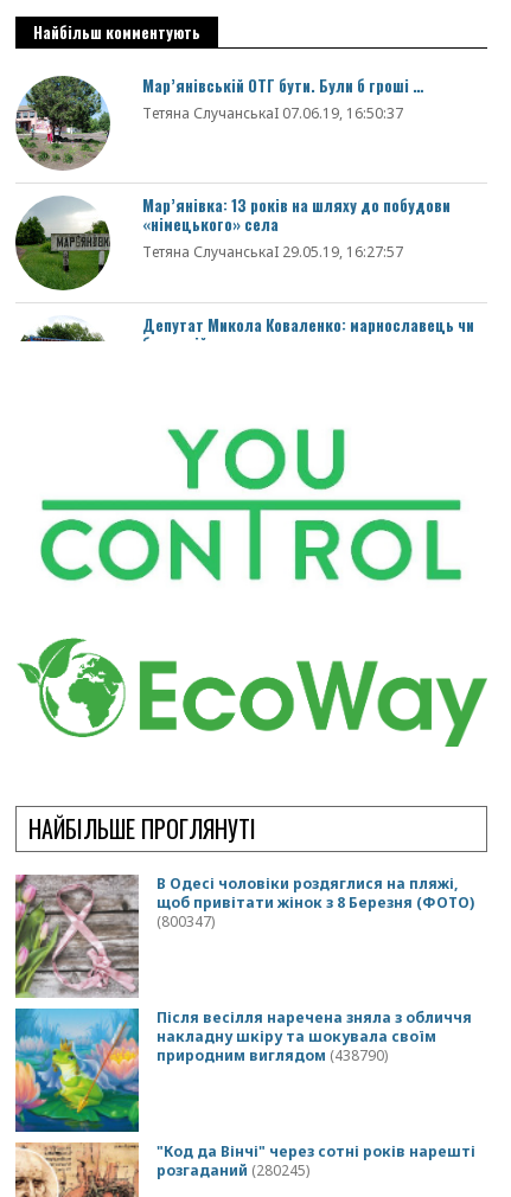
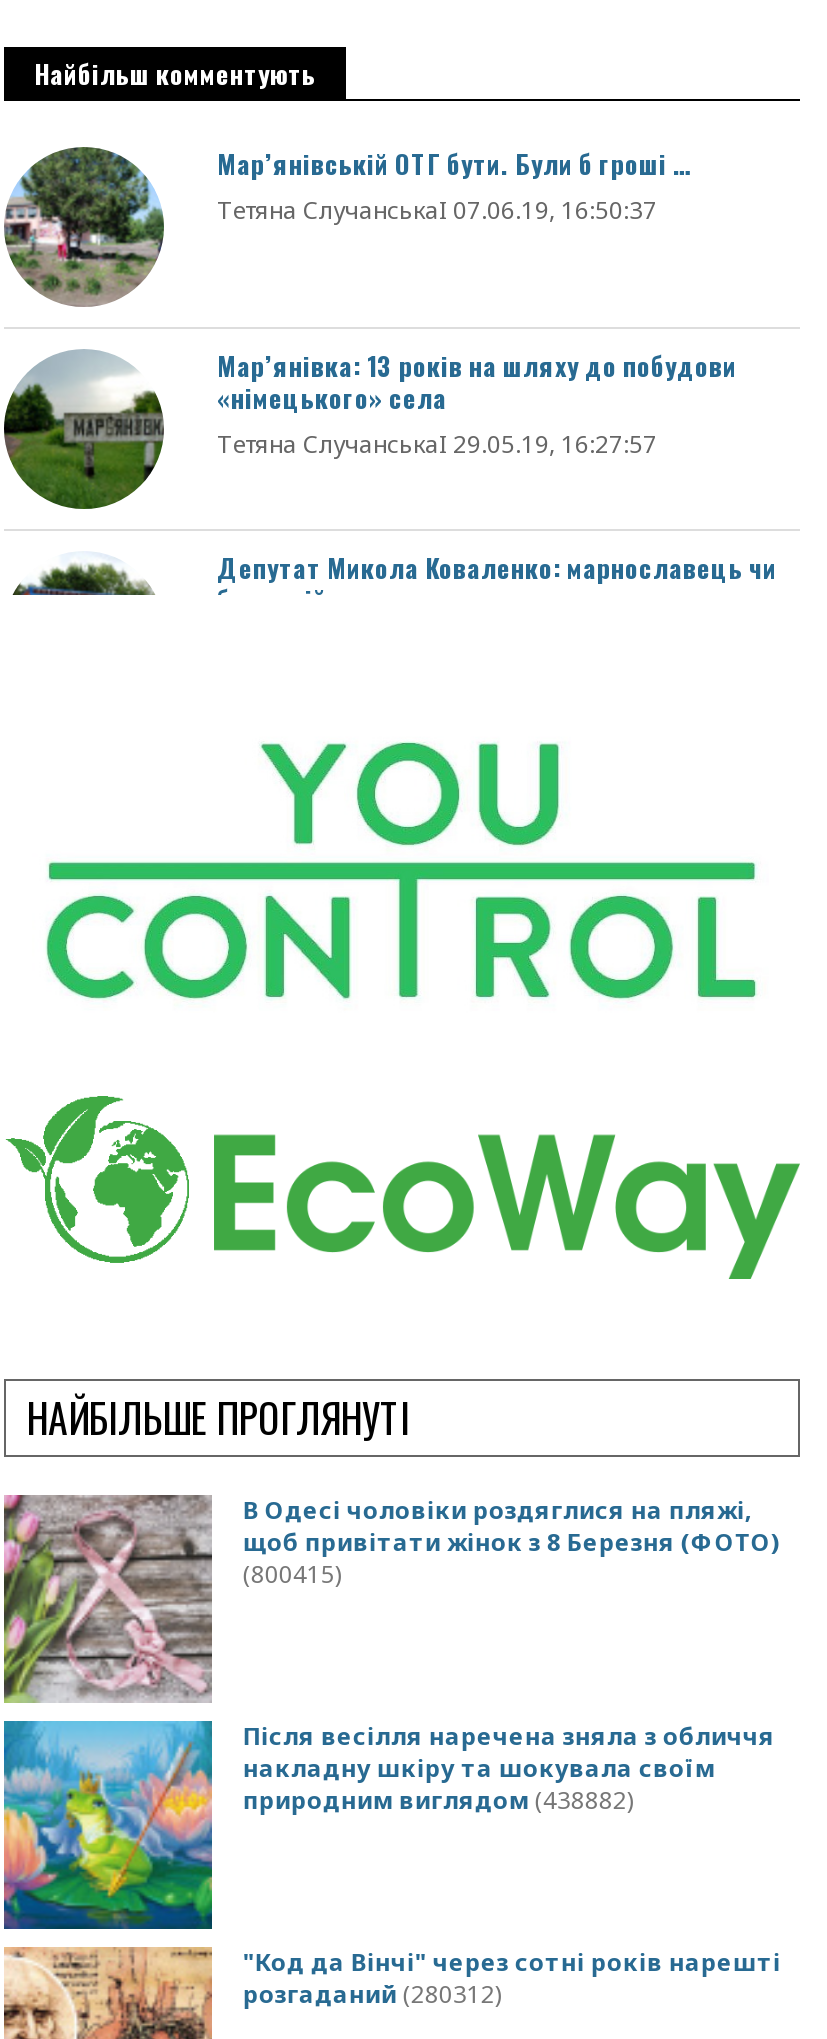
[157,911,215,931] (800347) -> [243,1556,341,1590] (800415)
[157,1045,388,1065] природним виглядом (438790) -> [243,1783,633,1817] природним виглядом (438882)
[157,1161,310,1181] розгаданий (280245) -> [243,1978,501,2012] розгаданий (280312)

